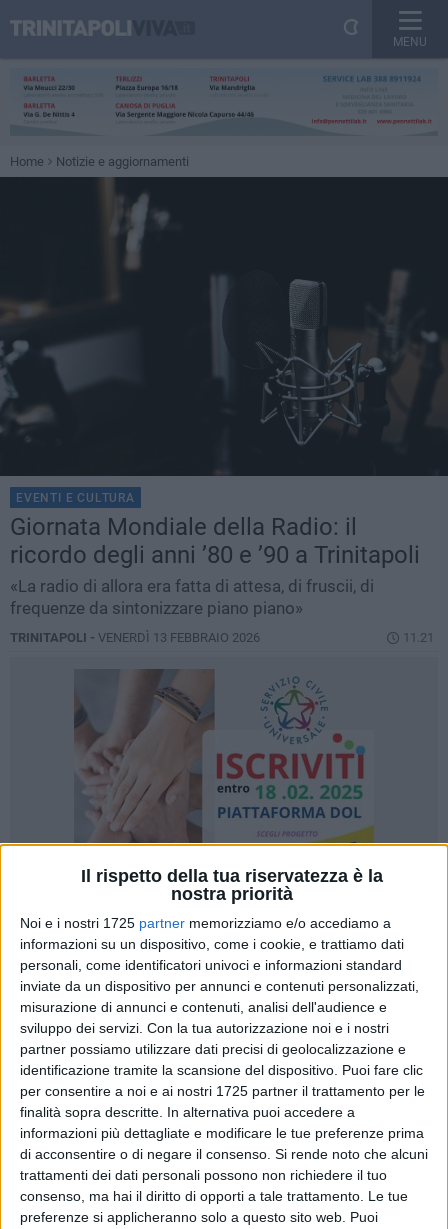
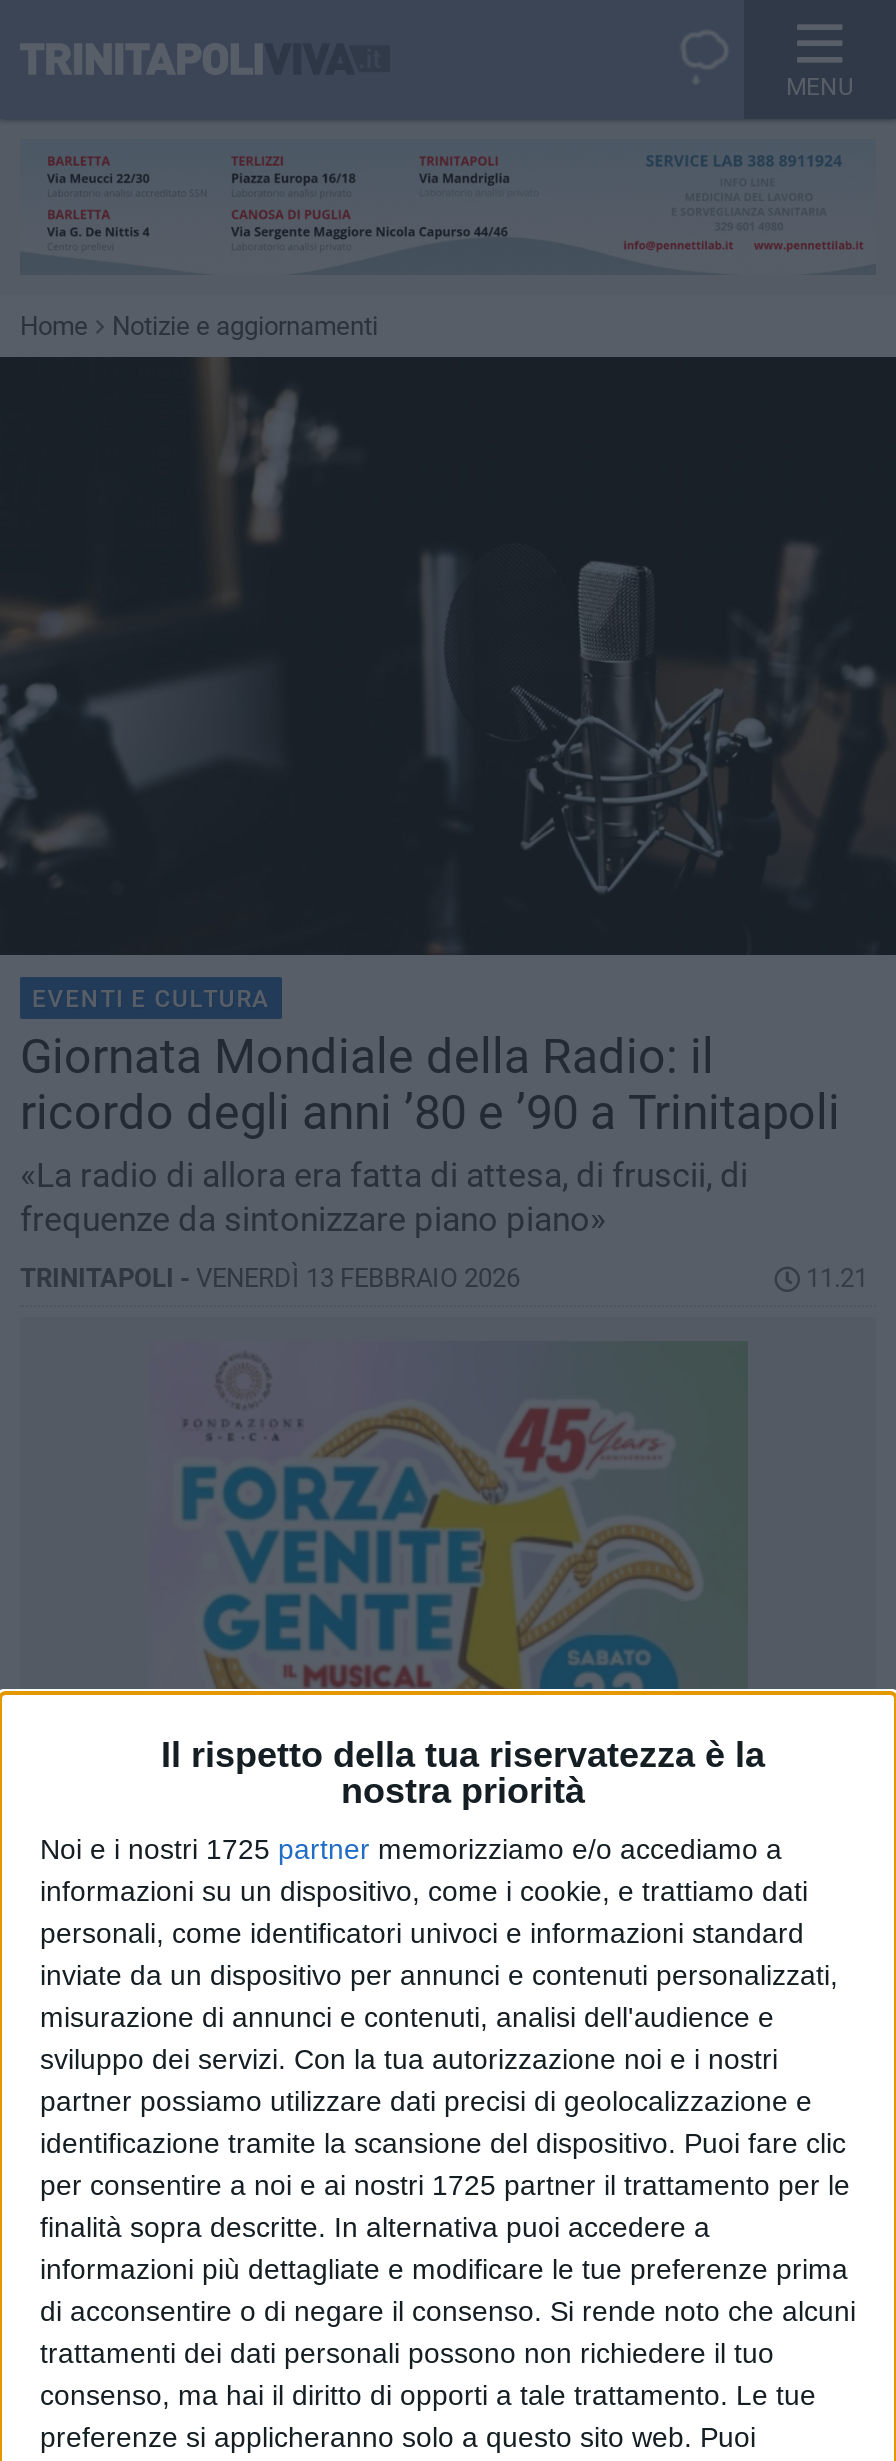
[74,669,373,843] [image] -> [150,1343,744,1689] [image]

